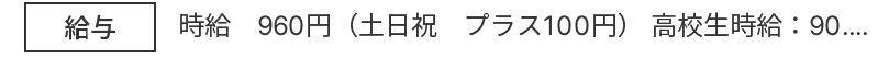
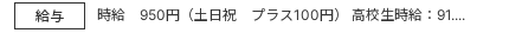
[178,9,868,42] 時給 960円（土日祝 プラス100円） 高校生時給：90.... -> [97,6,465,24] 時給 950円（土日祝 プラス100円） 高校生時給：91....

